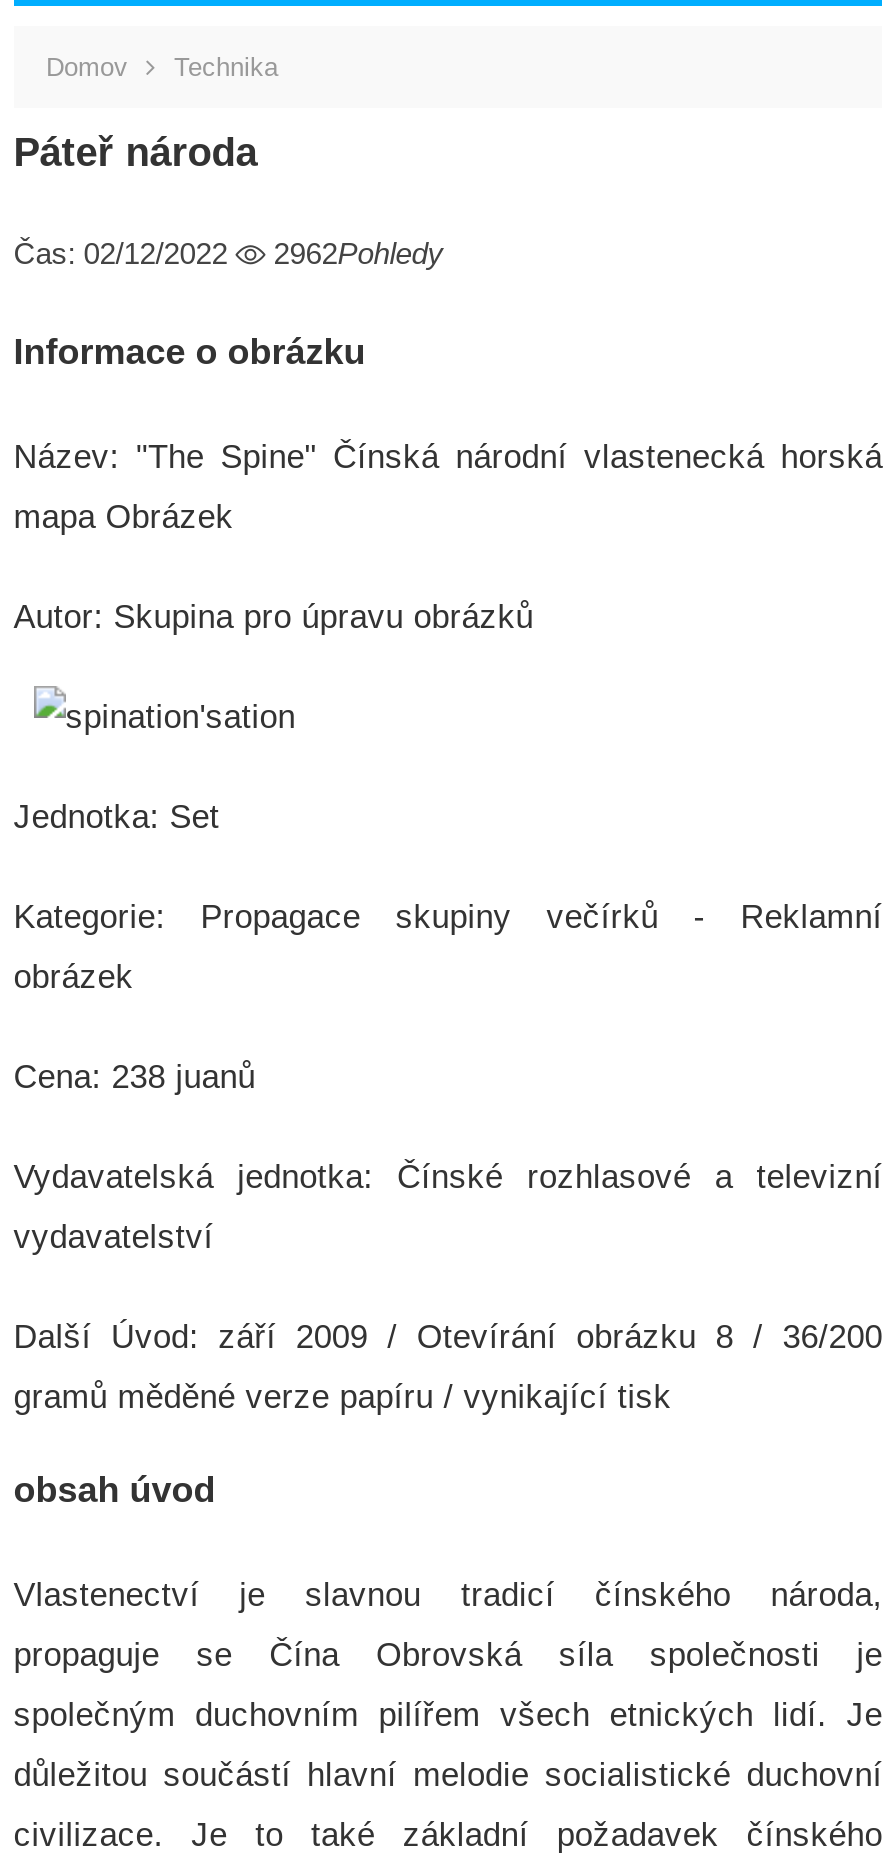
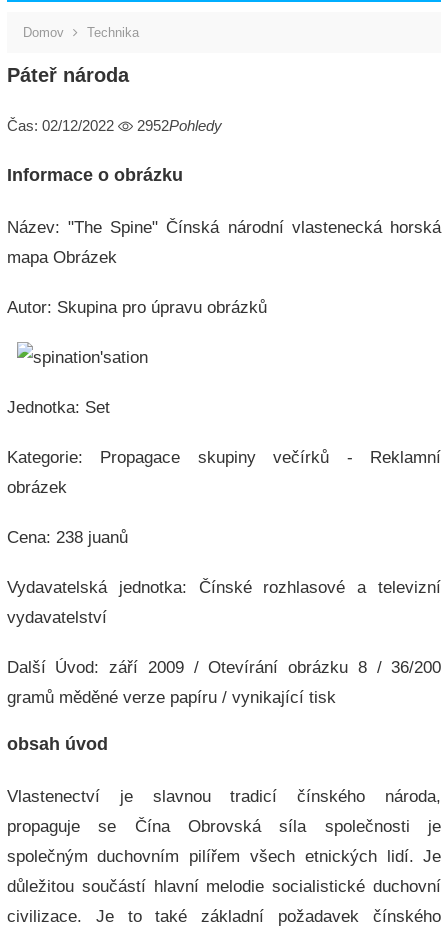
[13,236,443,270] Čas: 02/12/2022 2962Pohledy -> [7,117,222,134] Čas: 02/12/2022 2952Pohledy

